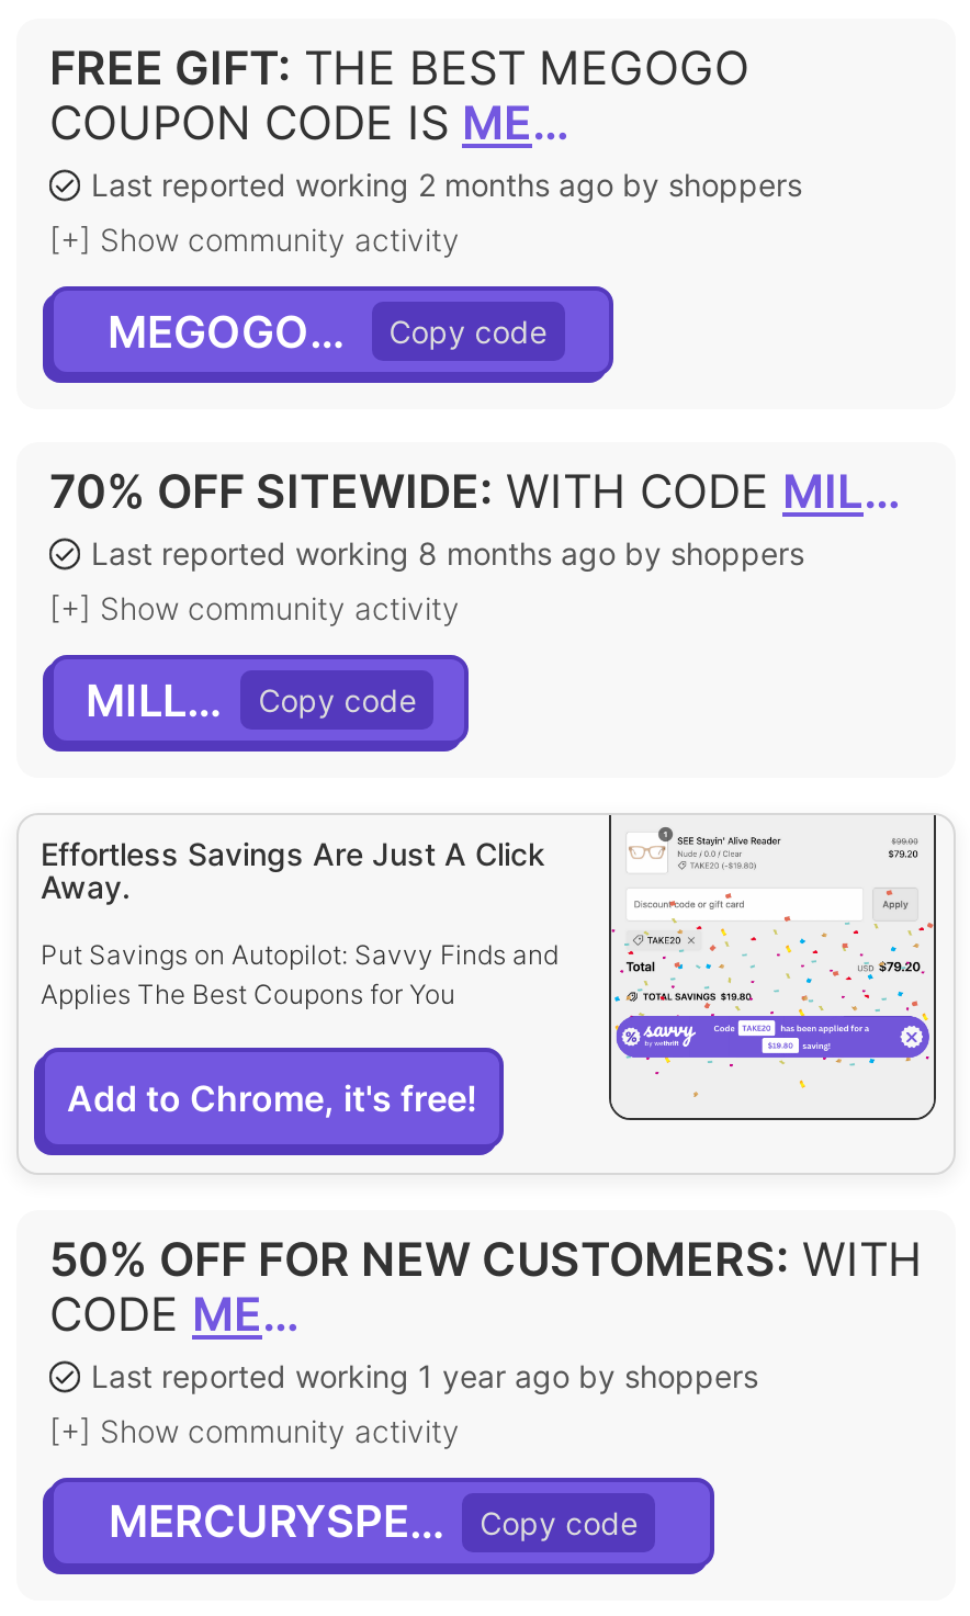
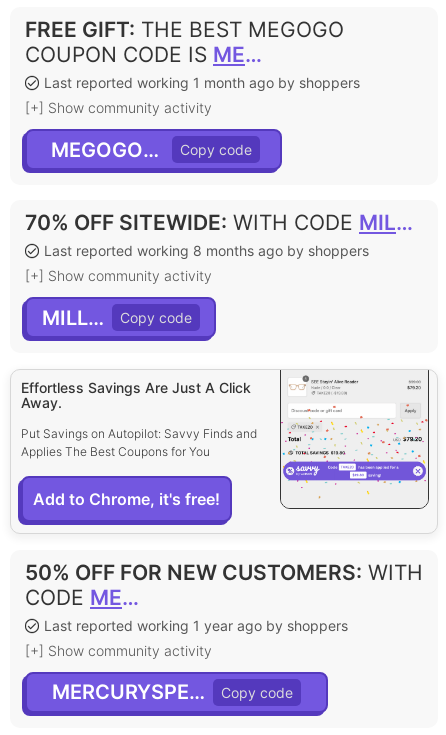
[91,166,802,203] Last reported working 2 months ago by shoppers -> [44,74,360,91] Last reported working 1 month ago by shoppers

